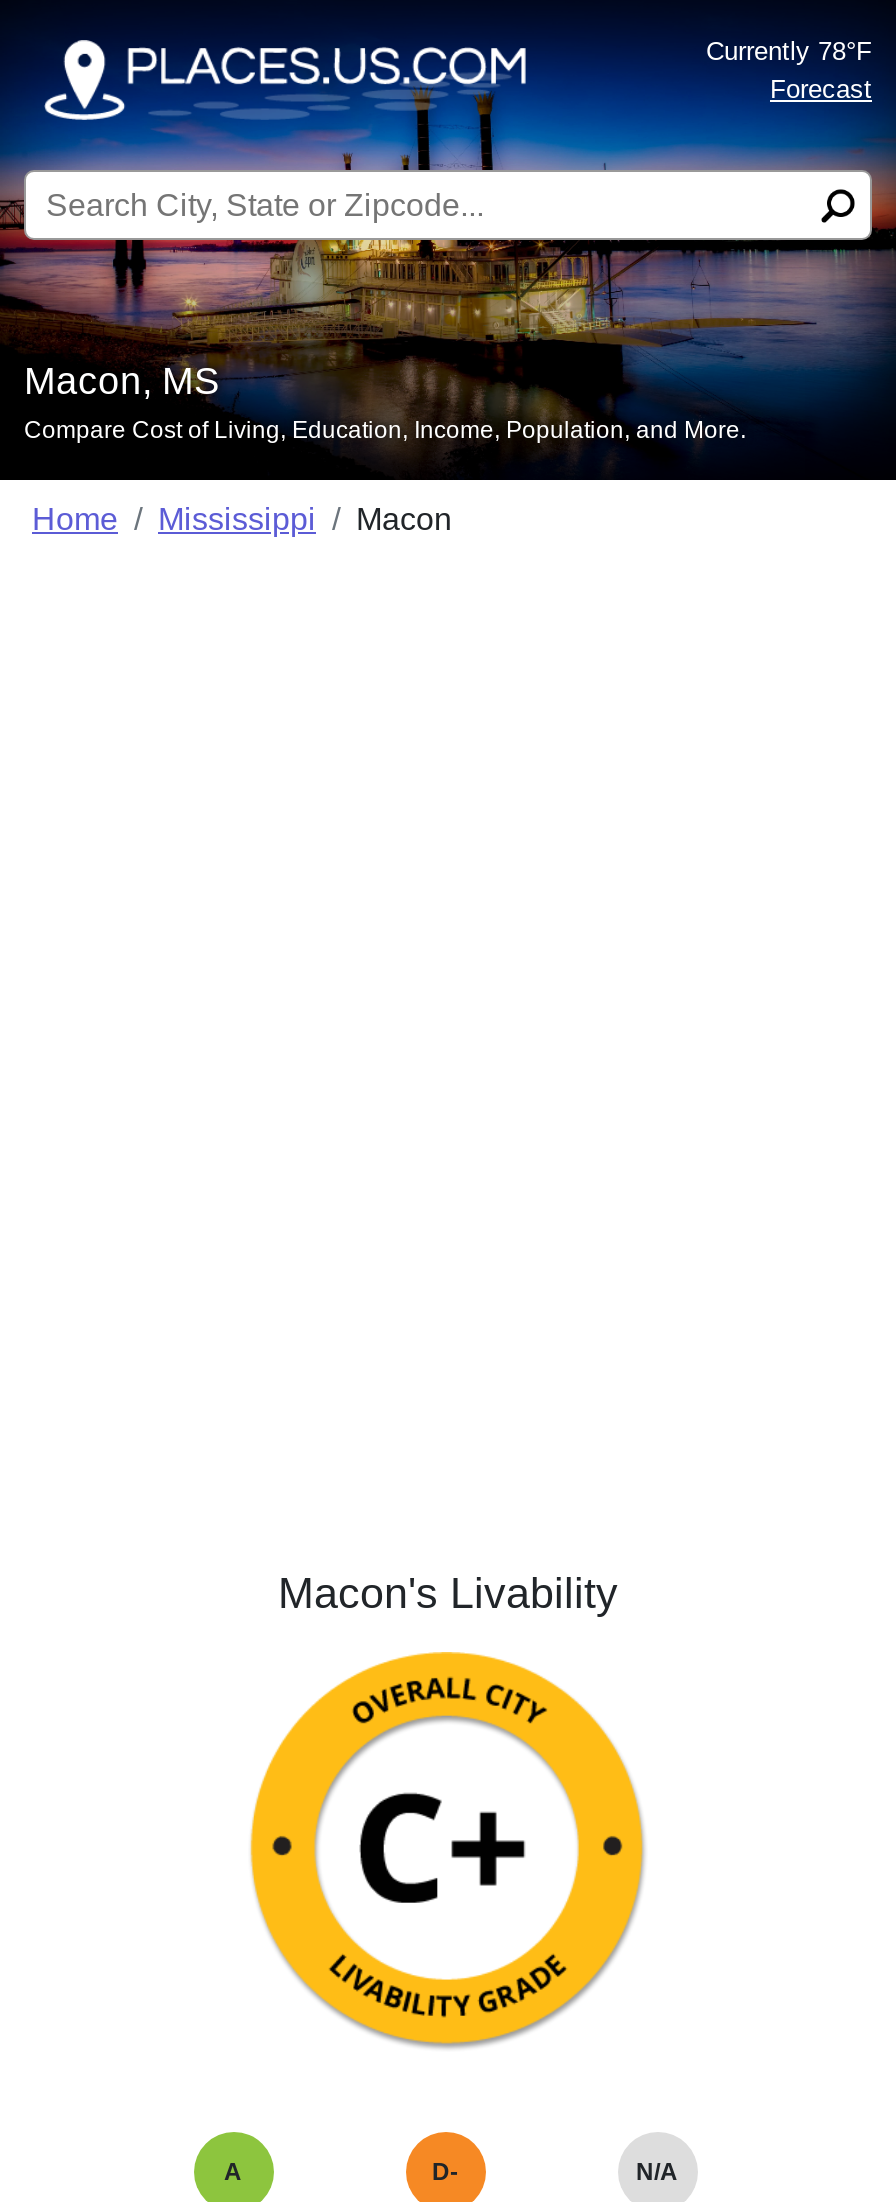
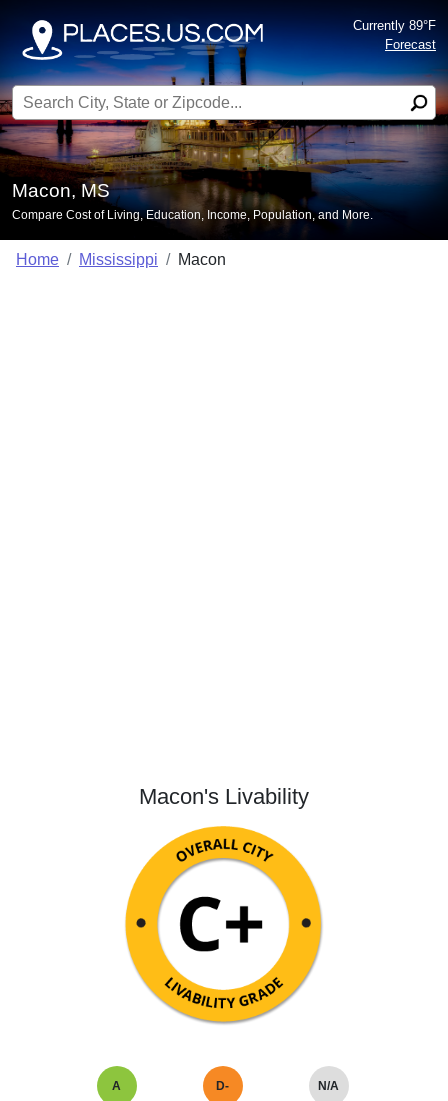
[706,36,872,66] Currently 78°F -> [353,18,436,33] Currently 89°F

